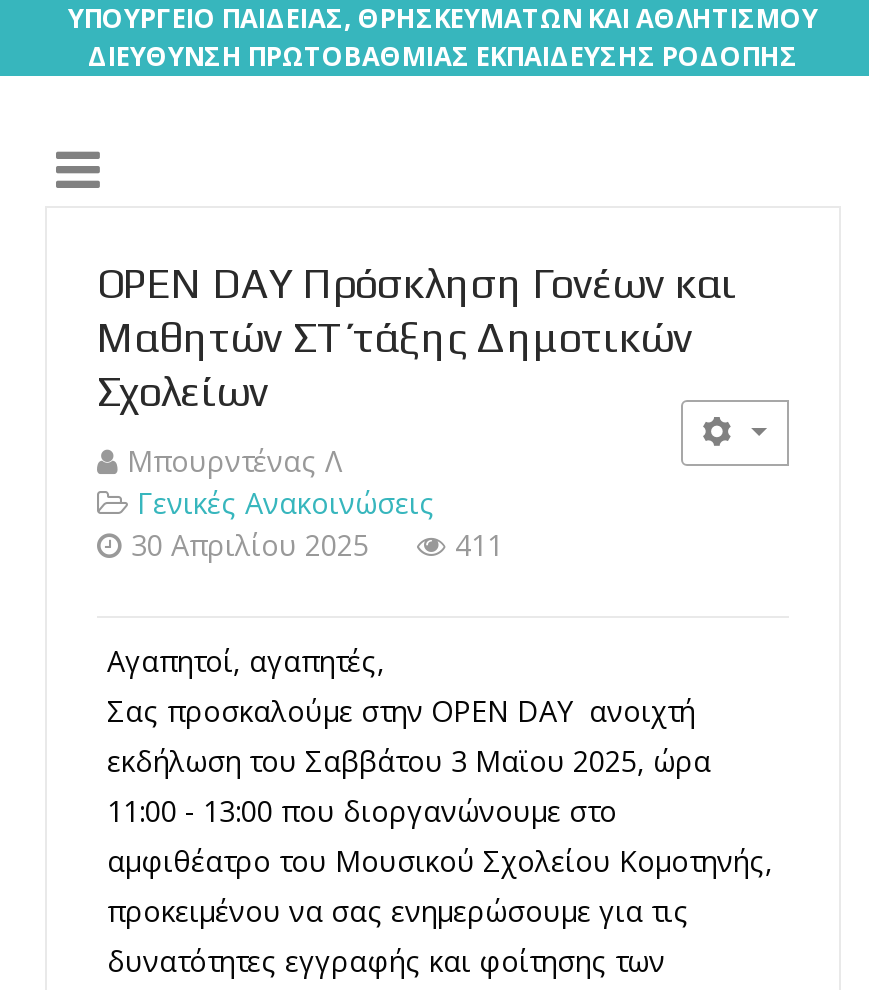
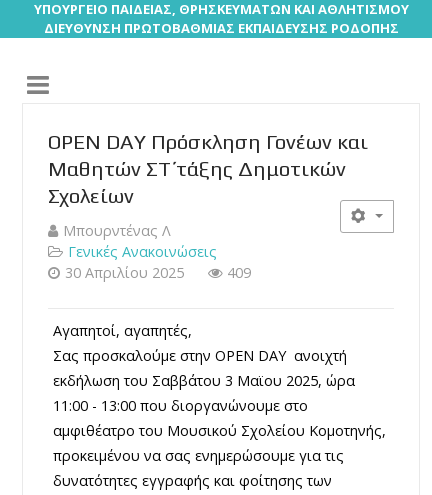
[455,526,503,564] 411 -> [227,263,251,282] 409

